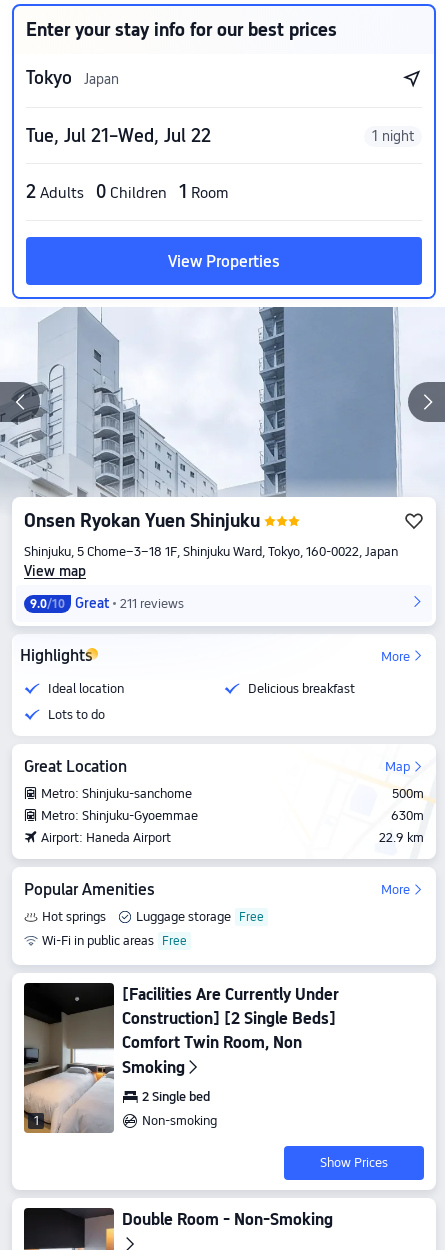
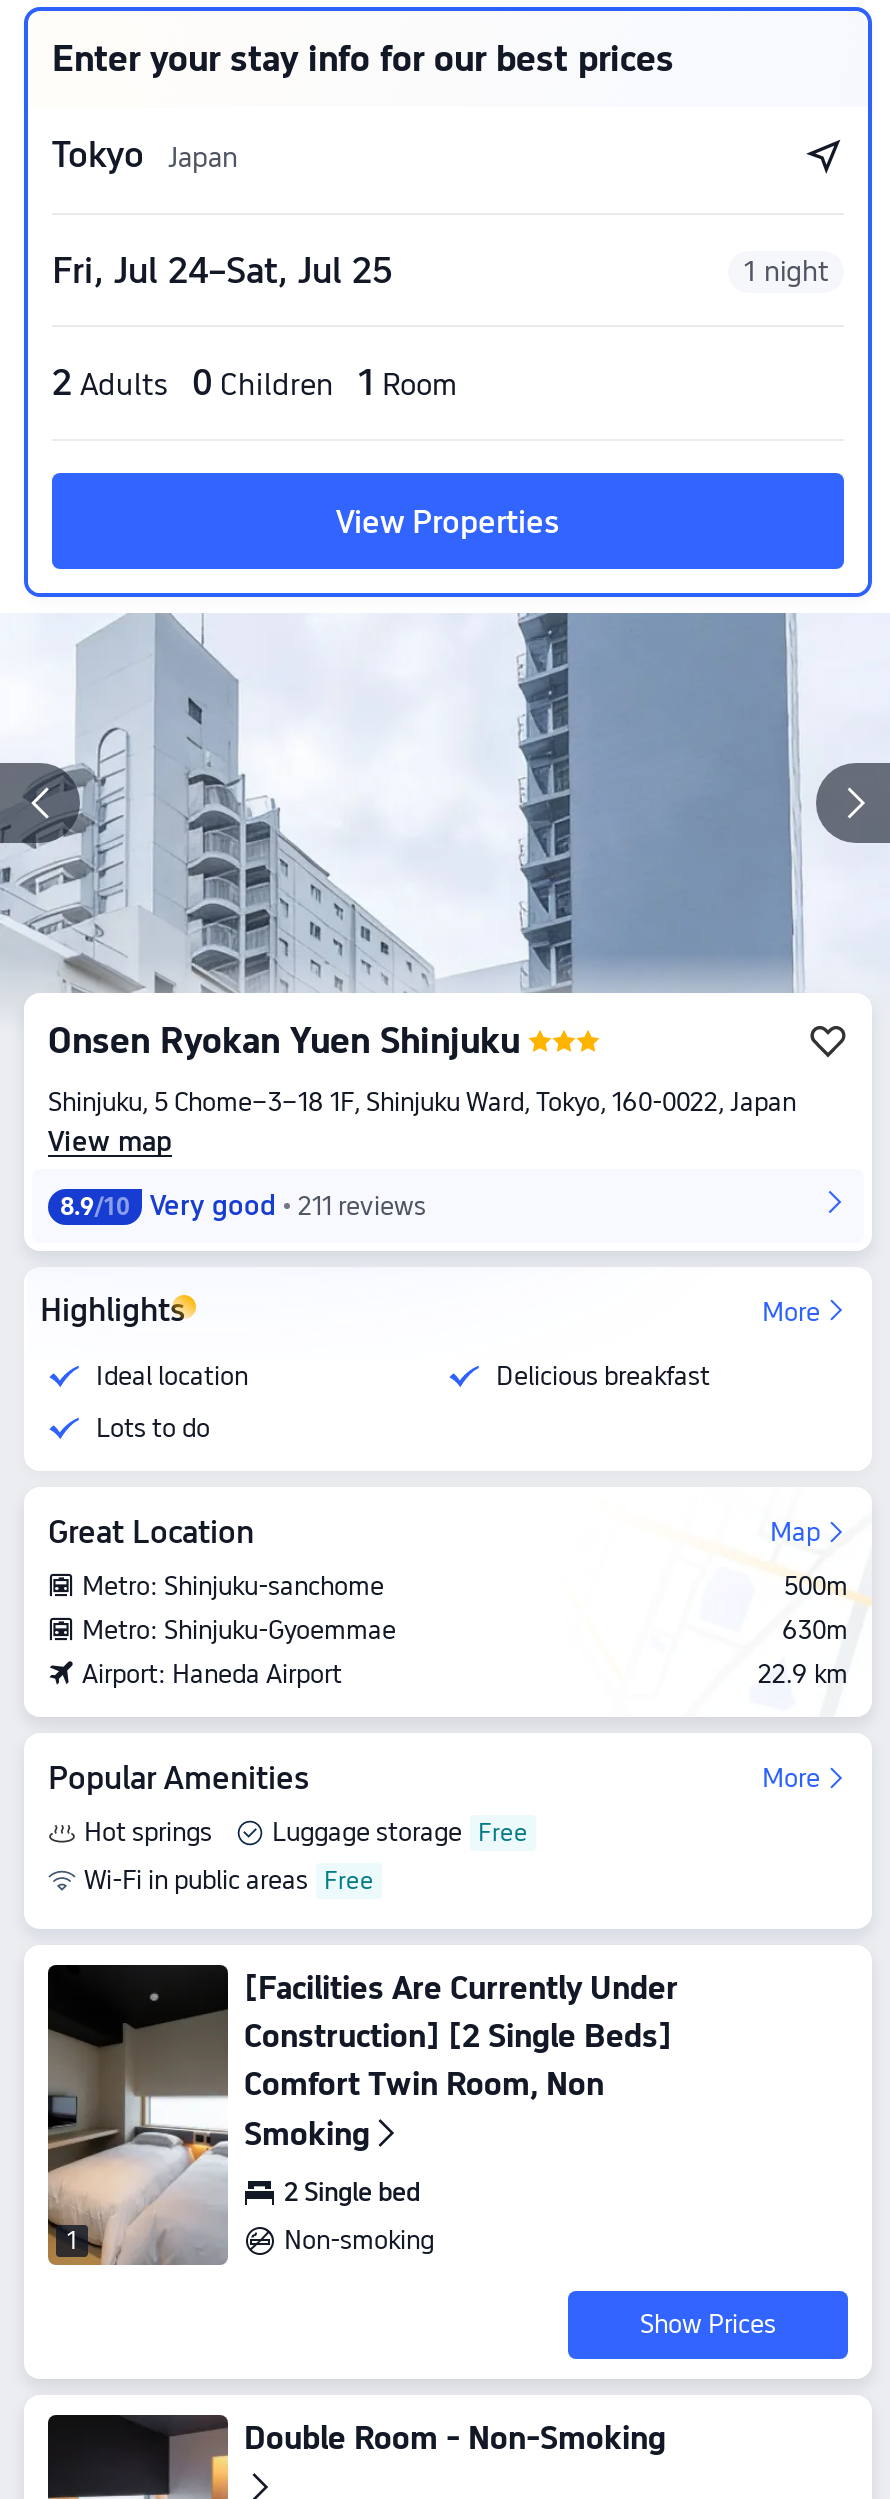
[26,125,211,146] Tue, Jul 21–Wed, Jul 22 -> [52,249,392,291] Fri, Jul 24–Sat, Jul 25
[30,595,109,611] 9.0/10 | Great -> [60,1189,276,1221] 8.9/10 | Very good

